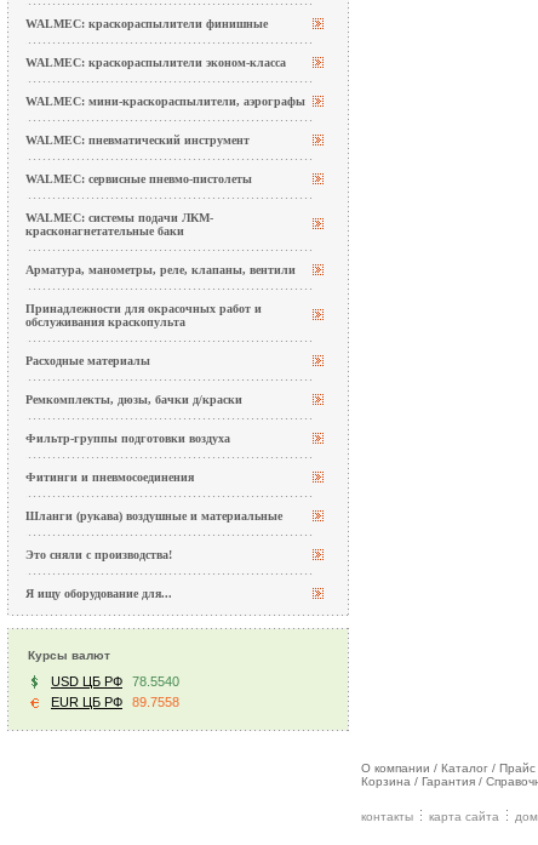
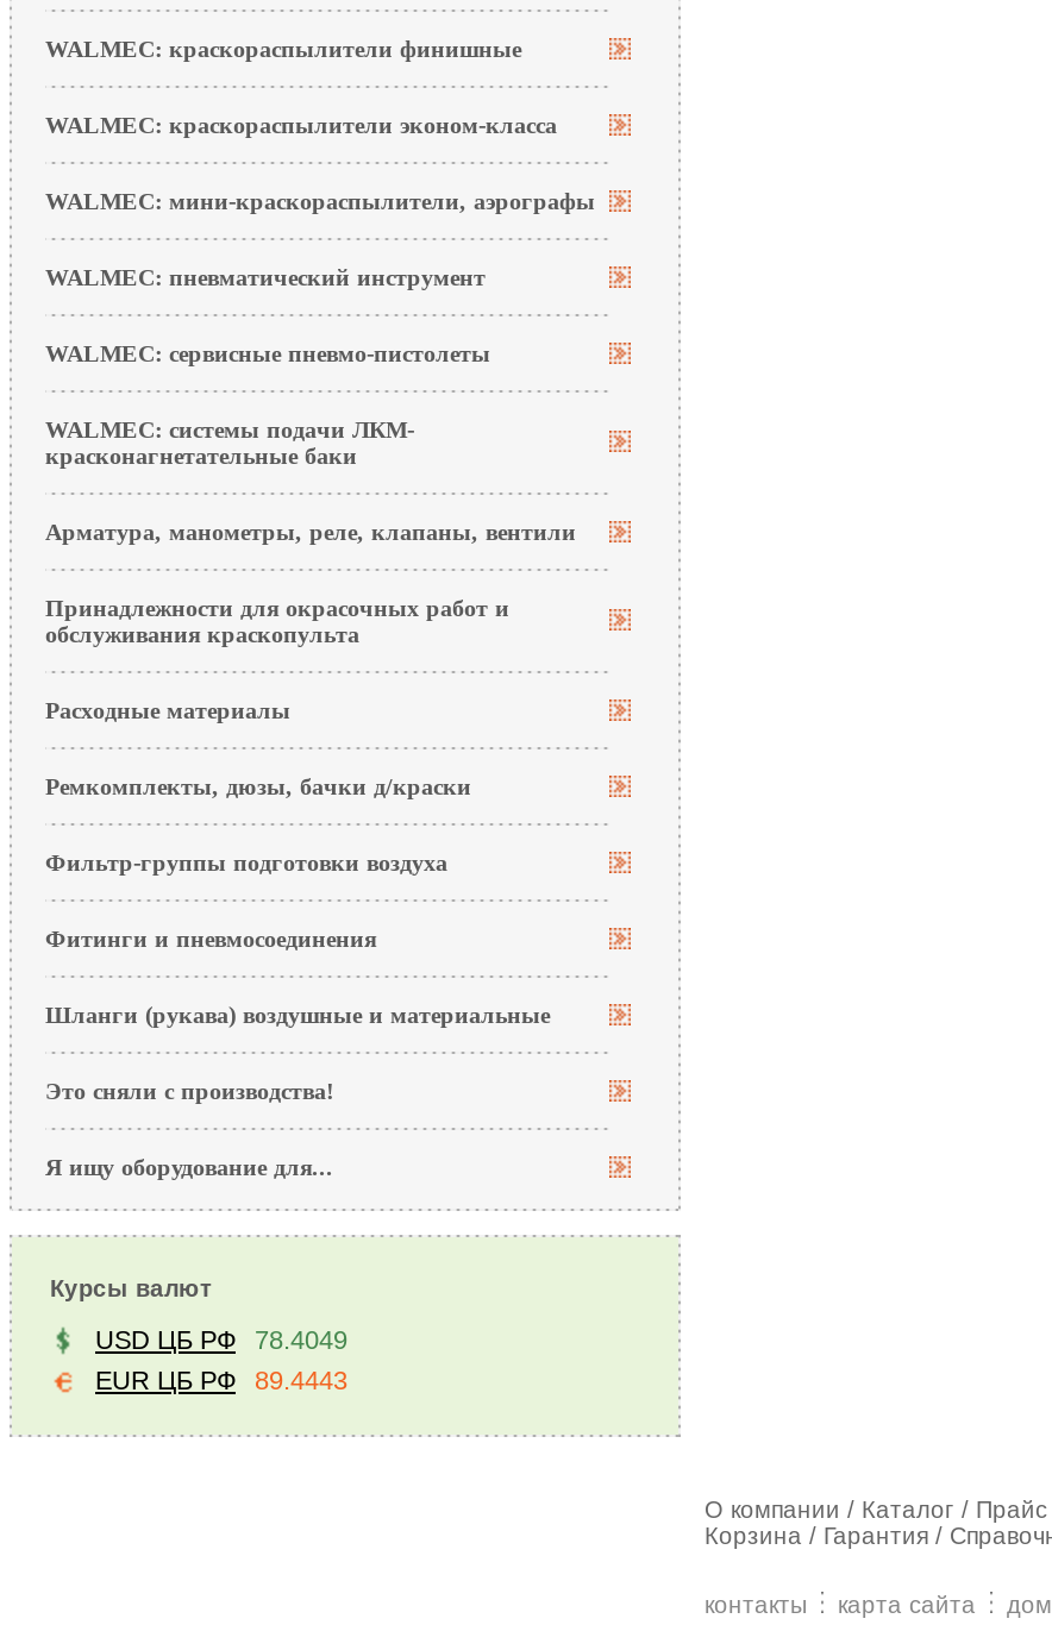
[51,674,179,689] USD ЦБ РФ 78.5540 -> [95,1325,347,1354] USD ЦБ РФ 78.4049
[51,695,179,709] EUR ЦБ РФ 89.7558 -> [95,1366,347,1394] EUR ЦБ РФ 89.4443

